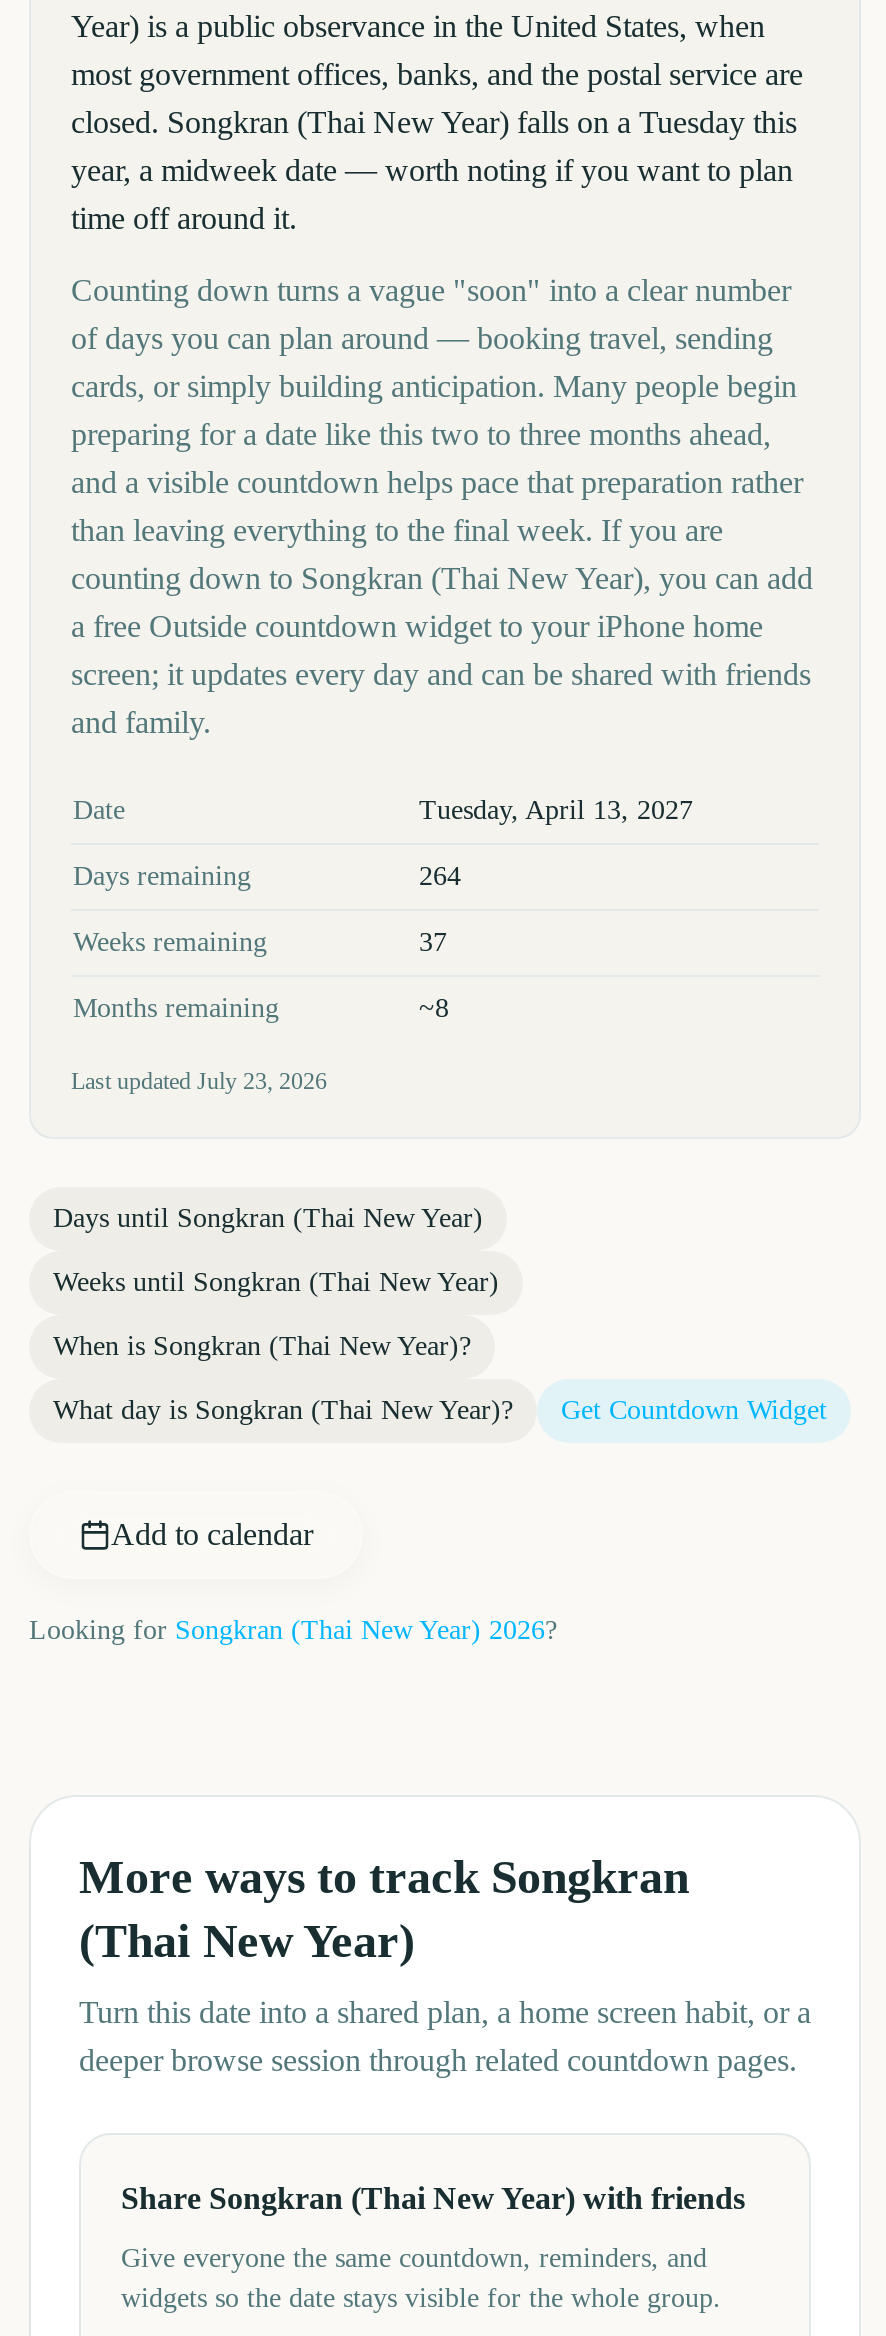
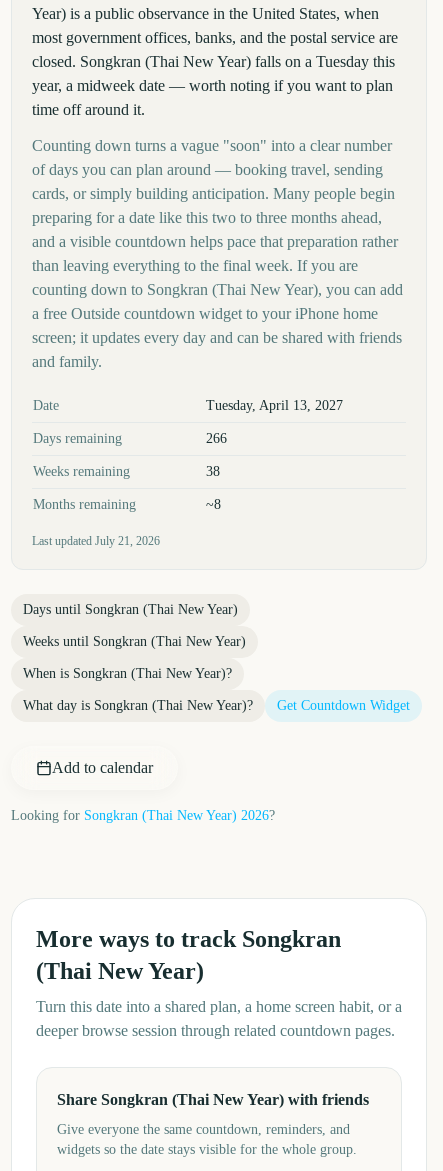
[419,861,461,891] 264 -> [206,431,227,446] 266
[419,927,447,957] 37 -> [206,464,220,479] 38
[71,1067,327,1095] Last updated July 23, 2026 -> [32,534,160,548] Last updated July 21, 2026

